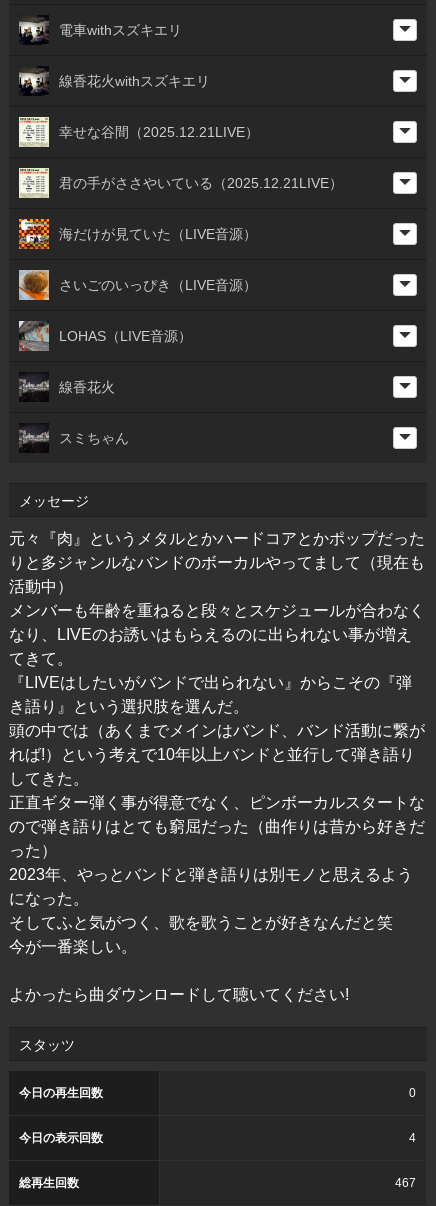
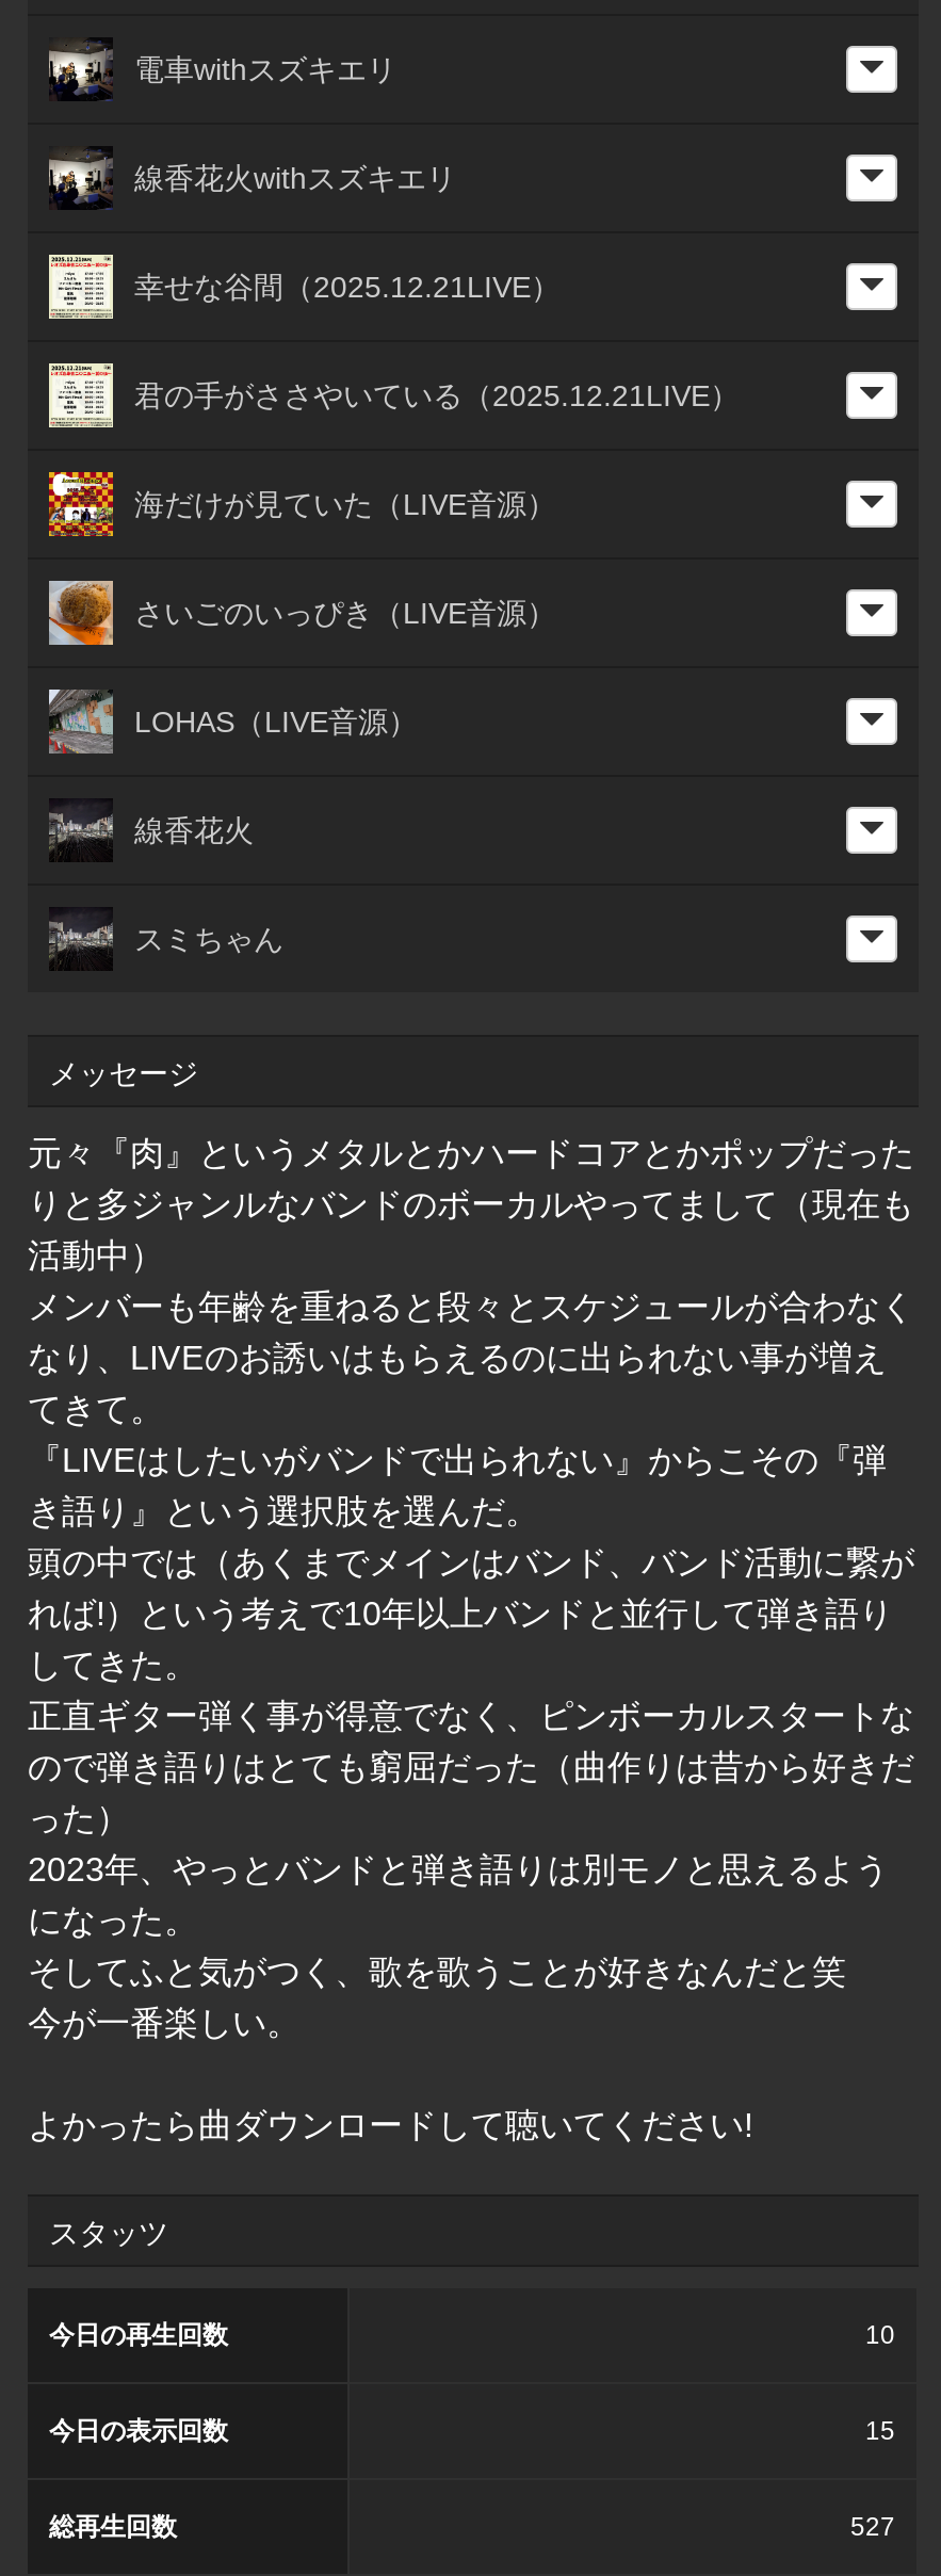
[409,1086,416,1100] 0 -> [865,2320,895,2350] 10
[409,1131,416,1145] 4 -> [865,2416,895,2446] 15
[395,1176,416,1190] 467 -> [850,2512,895,2542] 527

